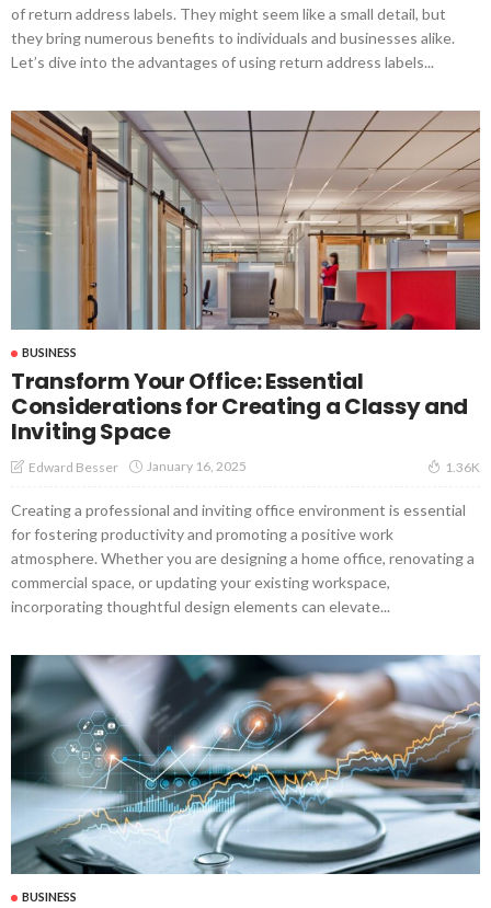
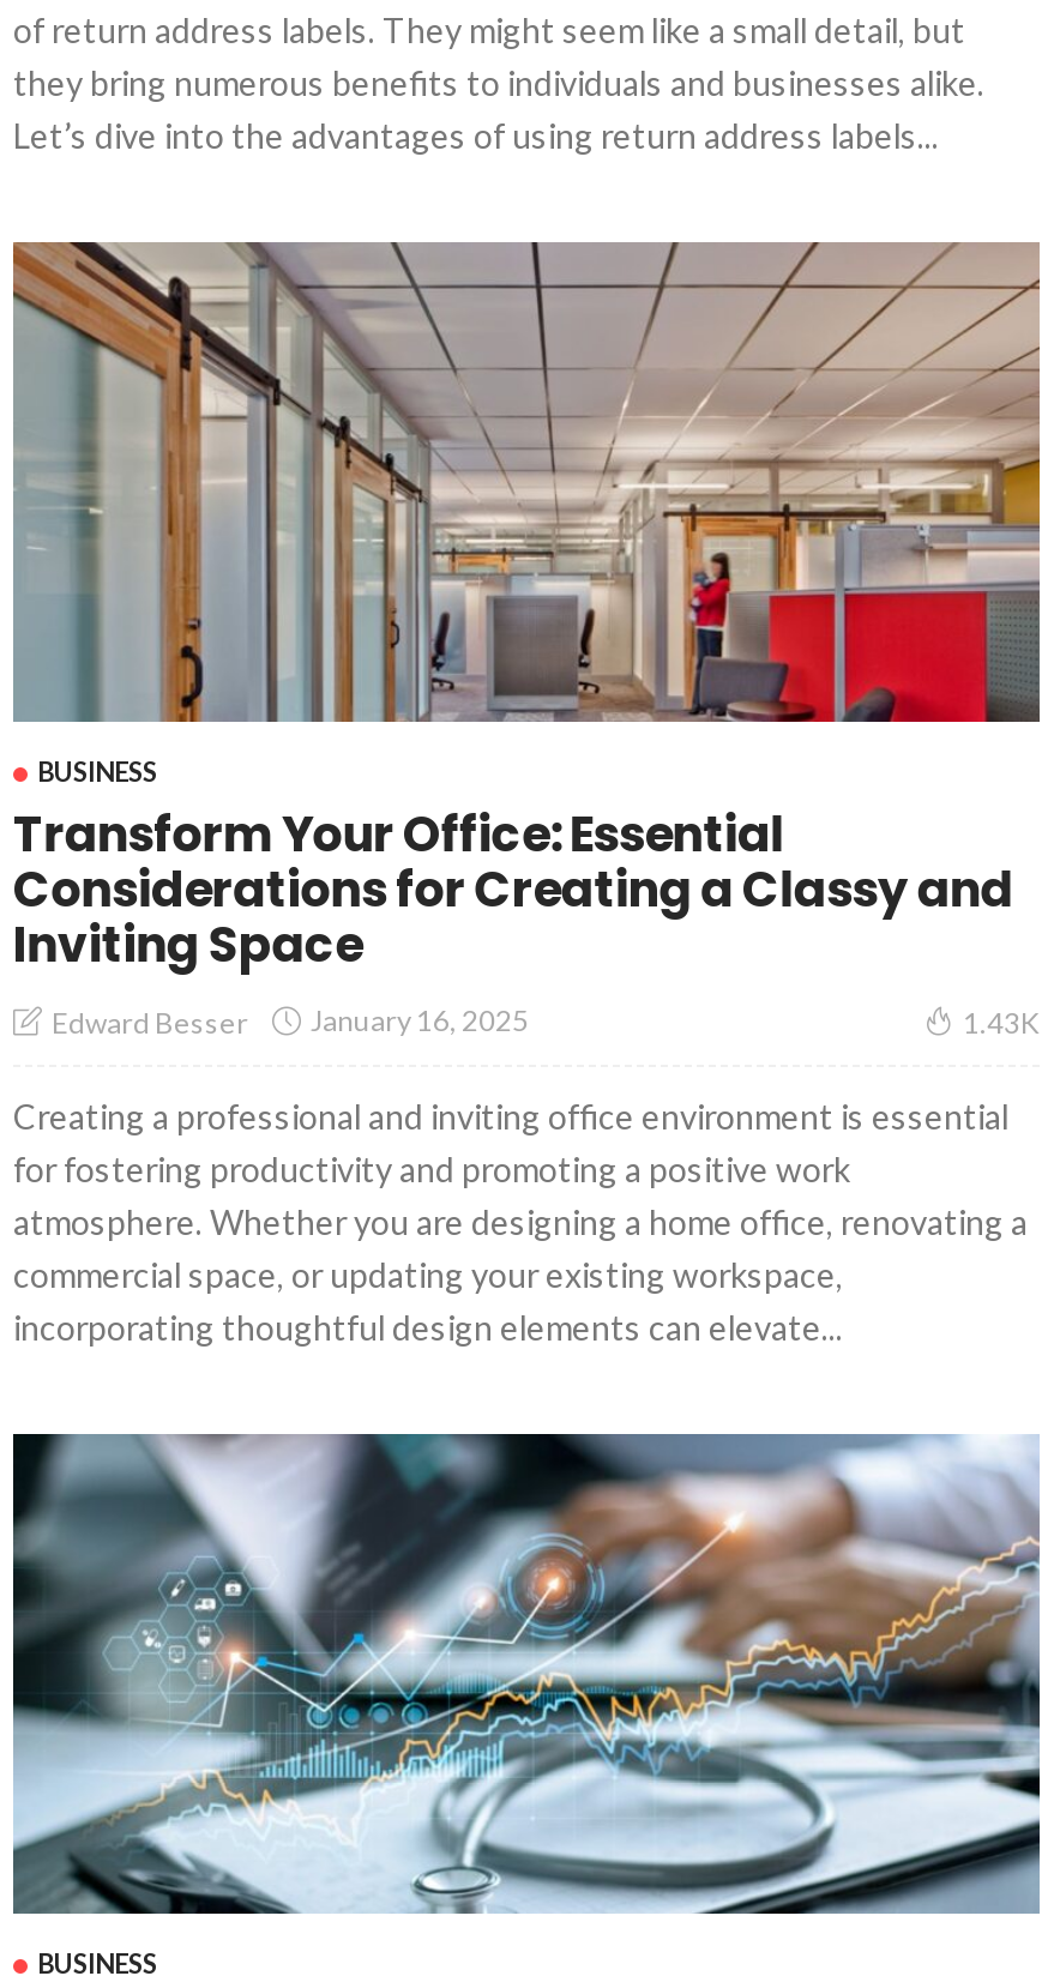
[445,459,480,475] 1.36K -> [963,1004,1040,1040] 1.43K

